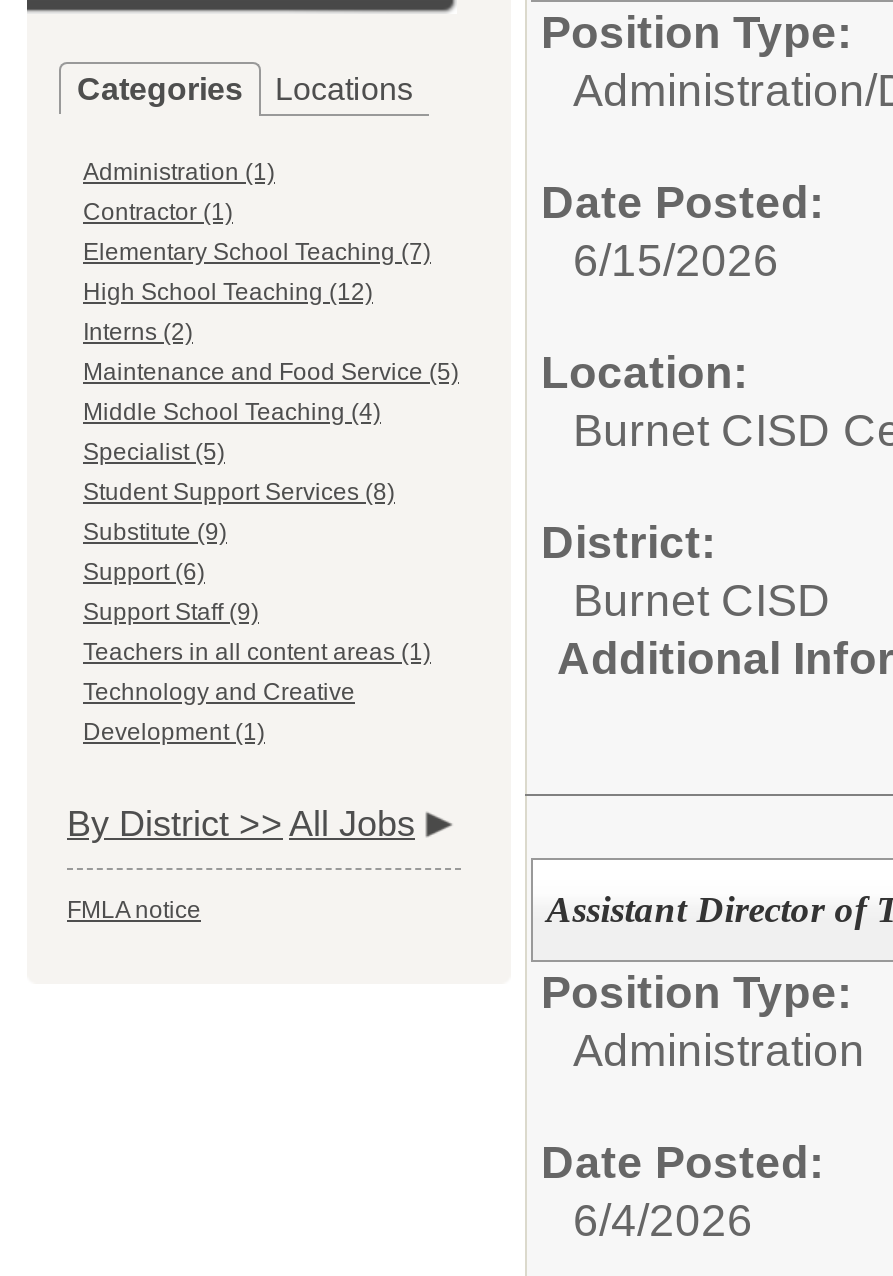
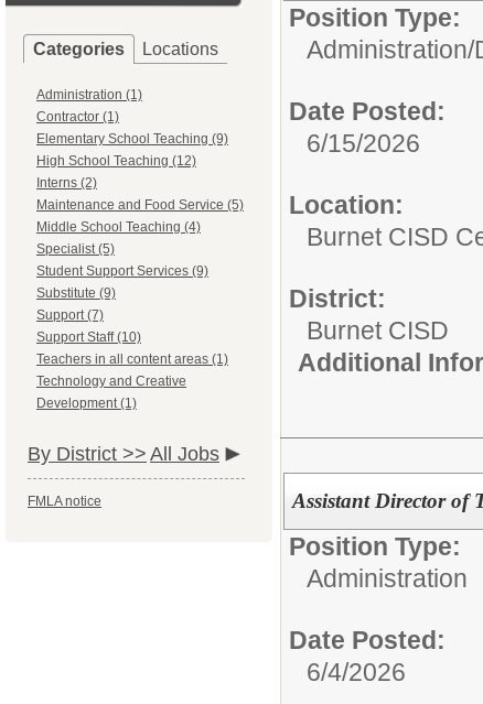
[83,238,431,266] Elementary School Teaching (7) -> [36,131,228,147] Elementary School Teaching (9)
[83,478,395,506] Student Support Services (8) -> [36,263,208,279] Student Support Services (9)
[83,558,205,586] Support (6) -> [36,307,104,323] Support (7)
[83,598,259,626] Support Staff (9) -> [36,329,141,345] Support Staff (10)

